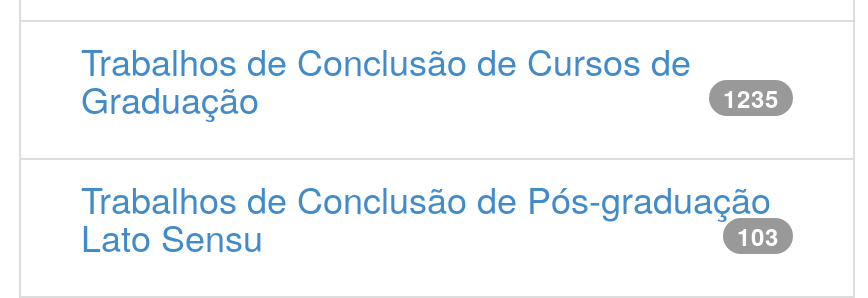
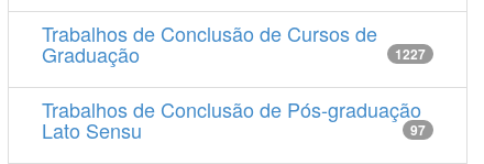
[723,80,779,116] 1235 -> [395,44,426,64] 1227
[737,218,779,254] 103 -> [410,120,426,140] 97

